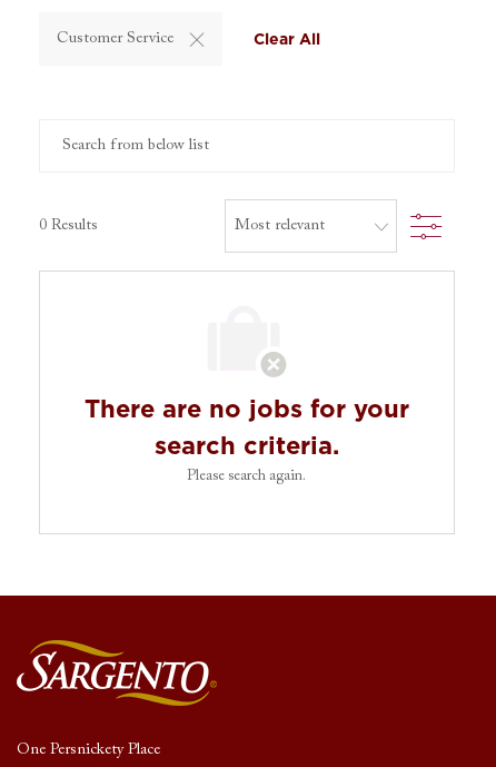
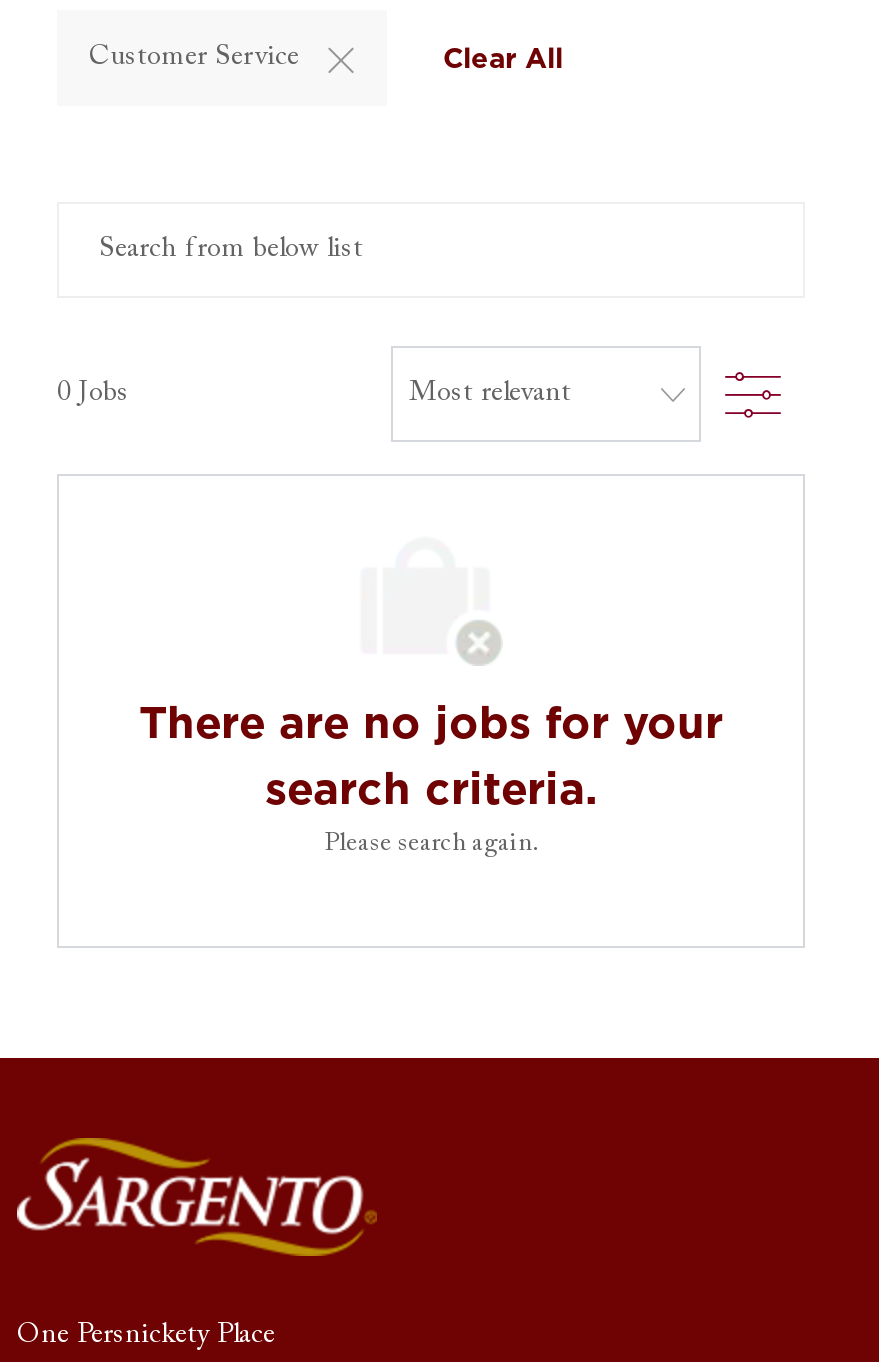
[39,219,98,234] 0 Results -> [57,381,129,409] 0 Jobs

